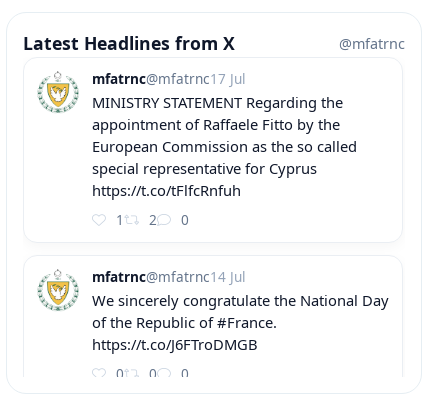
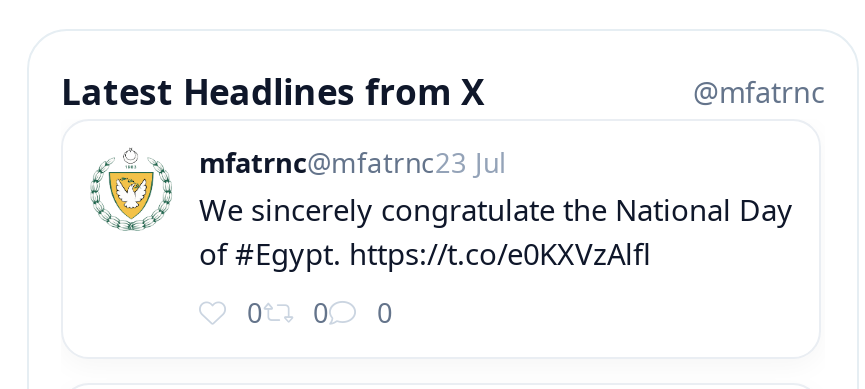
[92,69,357,286] mfatrnc@mfatrnc 17 Jul | MINISTRY STATEMENT Regarding the | appointment of Raffaele Fitto by the | European Commission as the so called | special representative for Cyprus | https://t.co/tFlfcRnfuh | 1 | 2 | 0 | mfatrnc@mfatrnc 14 Jul -> [199,143,507,181] mfatrnc@mfatrnc23 Jul
[92,312,277,354] of the Republic of #France. | https://t.co/J6FTroDMGB -> [199,233,651,273] of #Egypt. https://t.co/e0KXVzAlfl

